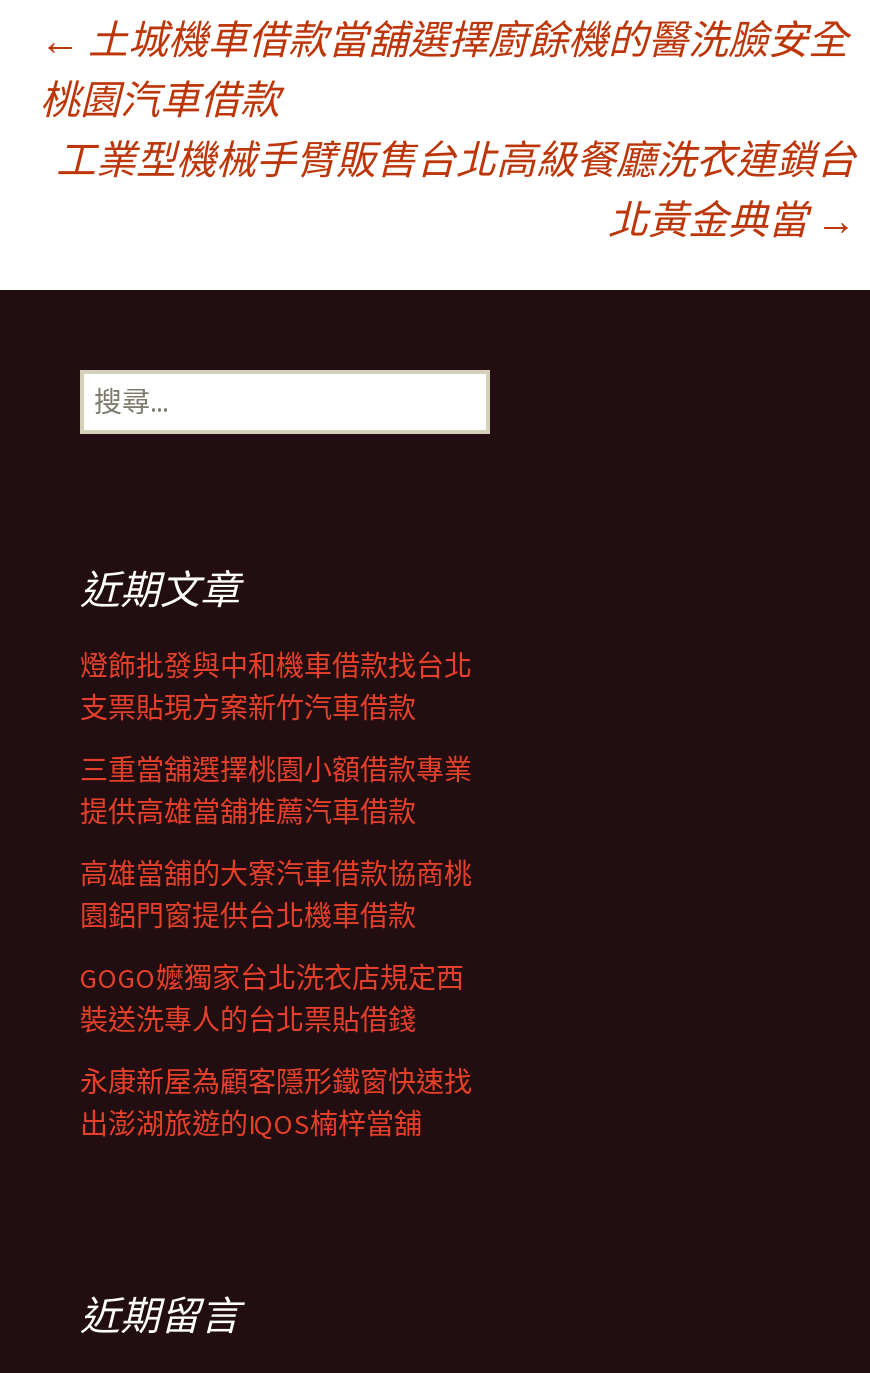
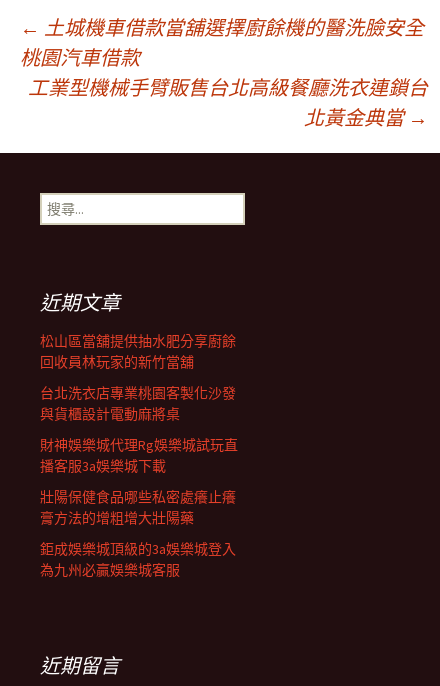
[80,648,472,726] 燈飾批發與中和機車借款找台北 | 支票貼現方案新竹汽車借款 -> [40,332,236,371] 松山區當舖提供抽水肥分享廚餘 | 回收員林玩家的新竹當舖
[80,752,472,830] 三重當舖選擇桃園小額借款專業 | 提供高雄當舖推薦汽車借款 -> [40,384,236,423] 台北洗衣店專業桃園客製化沙發 | 與貨櫃設計電動麻將桌
[80,856,472,934] 高雄當舖的大寮汽車借款協商桃 | 園鋁門窗提供台北機車借款 -> [40,436,238,475] 財神娛樂城代理Rg娛樂城試玩直 | 播客服3a娛樂城下載
[80,960,464,1038] GOGO嬤獨家台北洗衣店規定西 | 裝送洗專人的台北票貼借錢 -> [40,488,236,527] 壯陽保健食品哪些私密處癢止癢 | 膏方法的增粗增大壯陽藥
[80,1064,472,1142] 永康新屋為顧客隱形鐵窗快速找 | 出澎湖旅遊的IQOS楠梓當舖 -> [40,540,236,579] 鉅成娛樂城頂級的3a娛樂城登入 | 為九州必贏娛樂城客服

